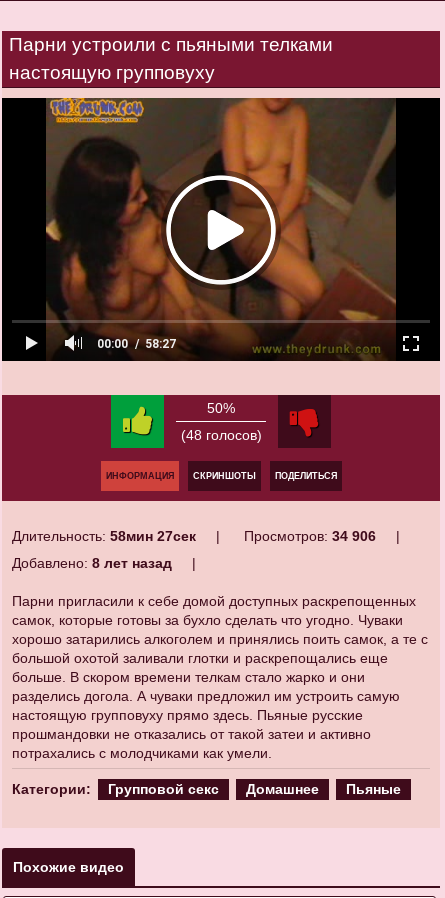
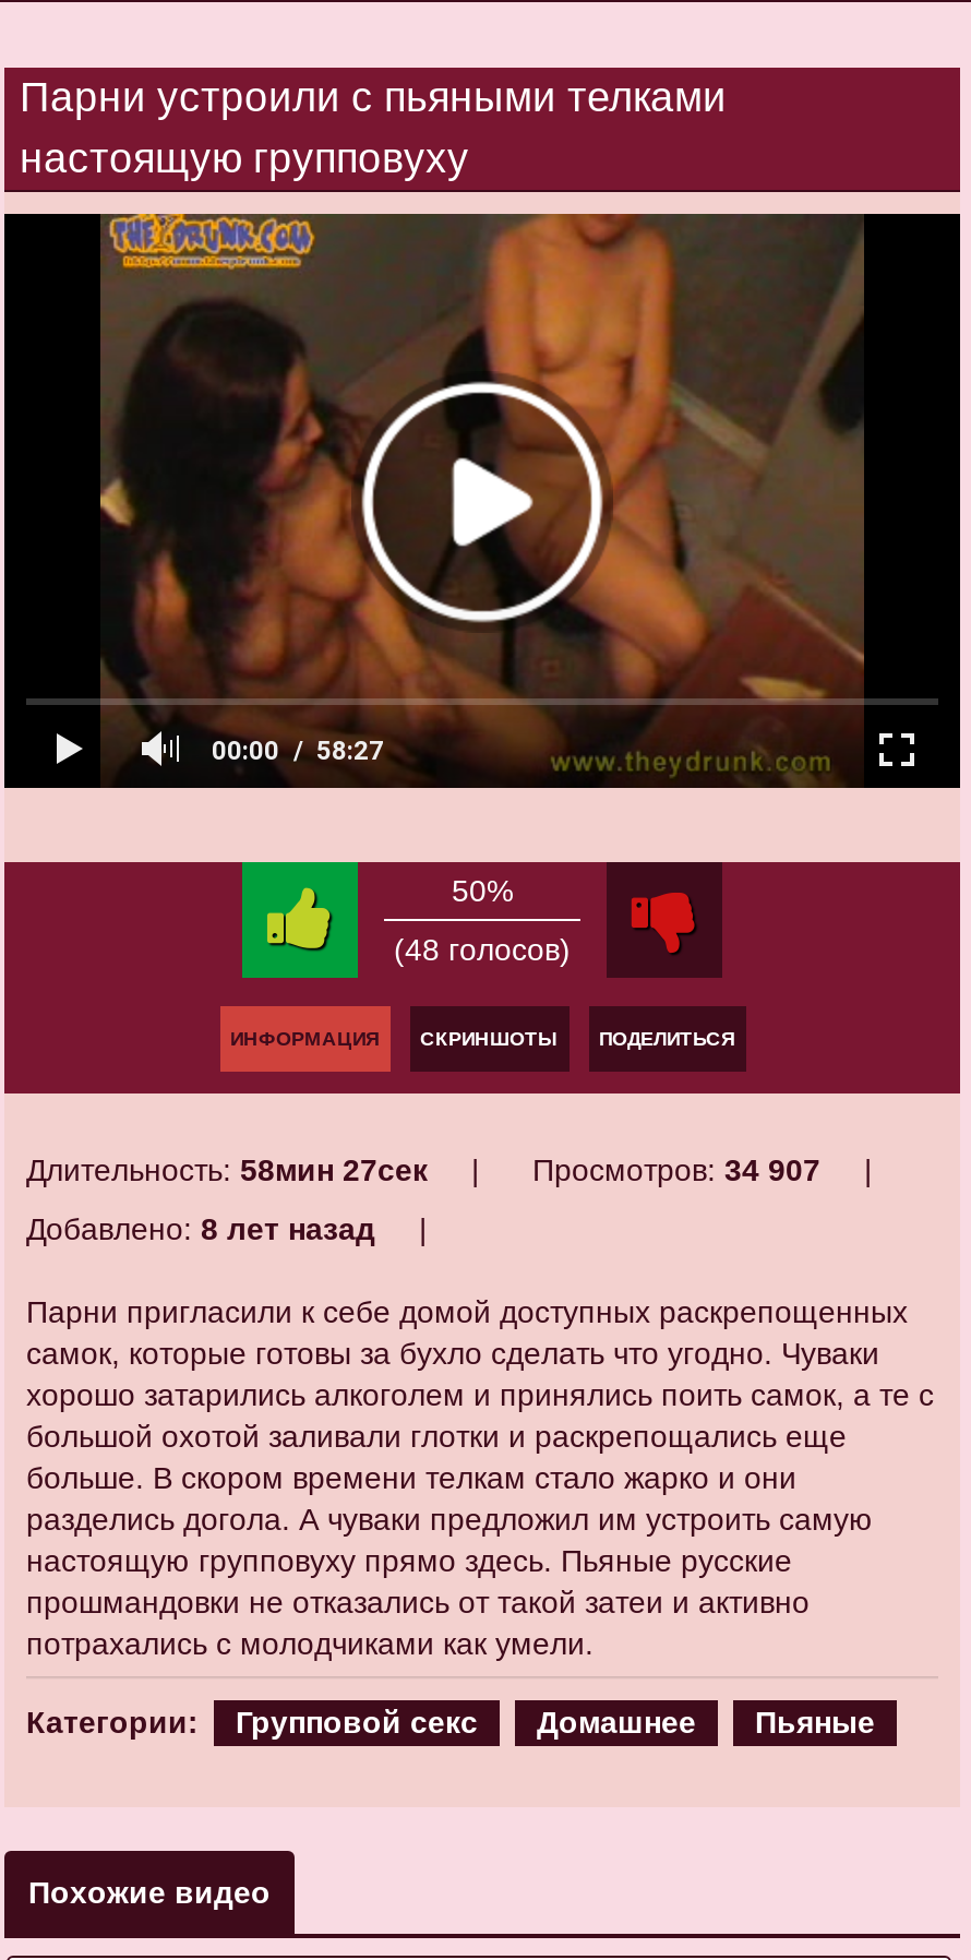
[244,528,376,544] Просмотров: 34 906 -> [532,1152,820,1187] Просмотров: 34 907

